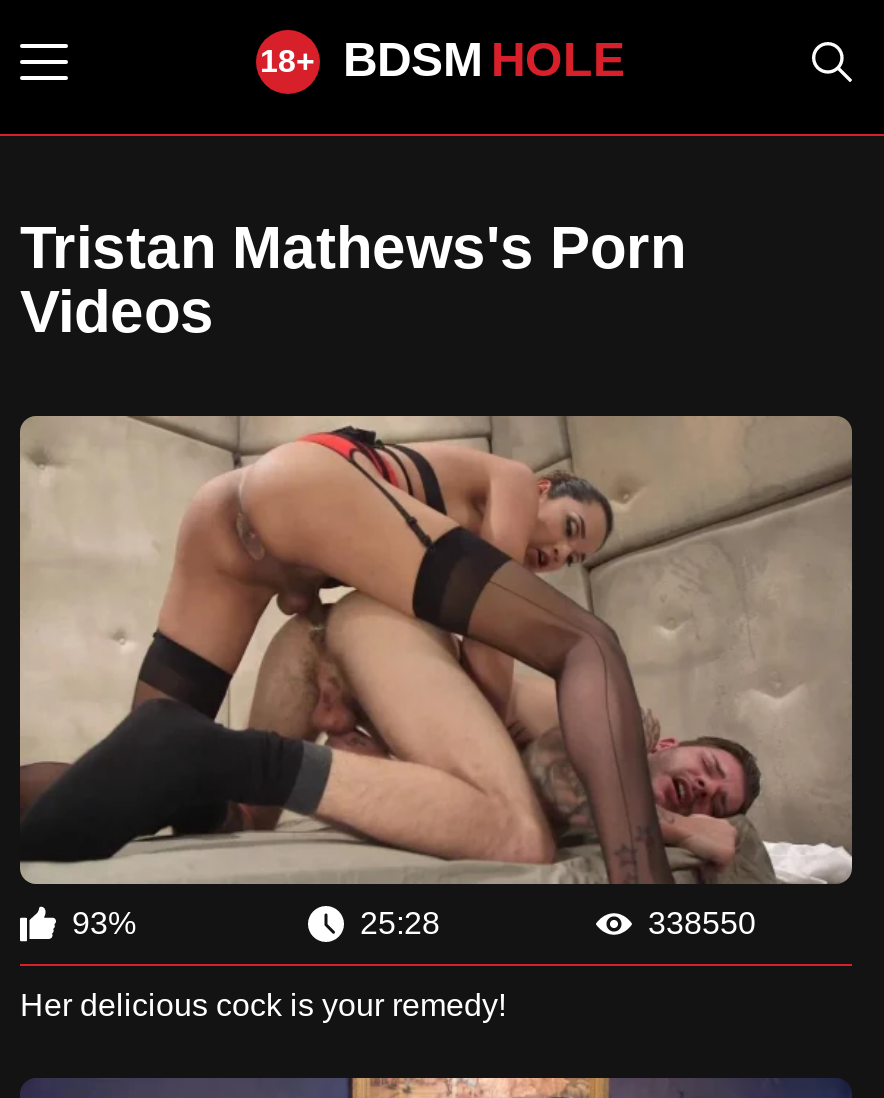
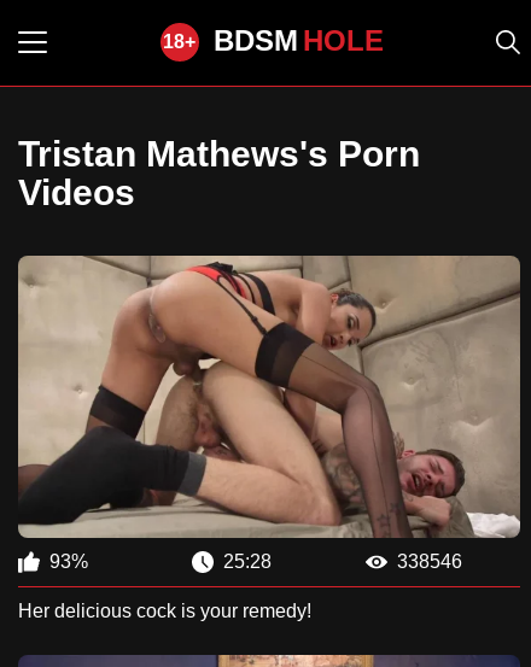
[648,907,756,941] 338550 -> [397,552,462,572] 338546

